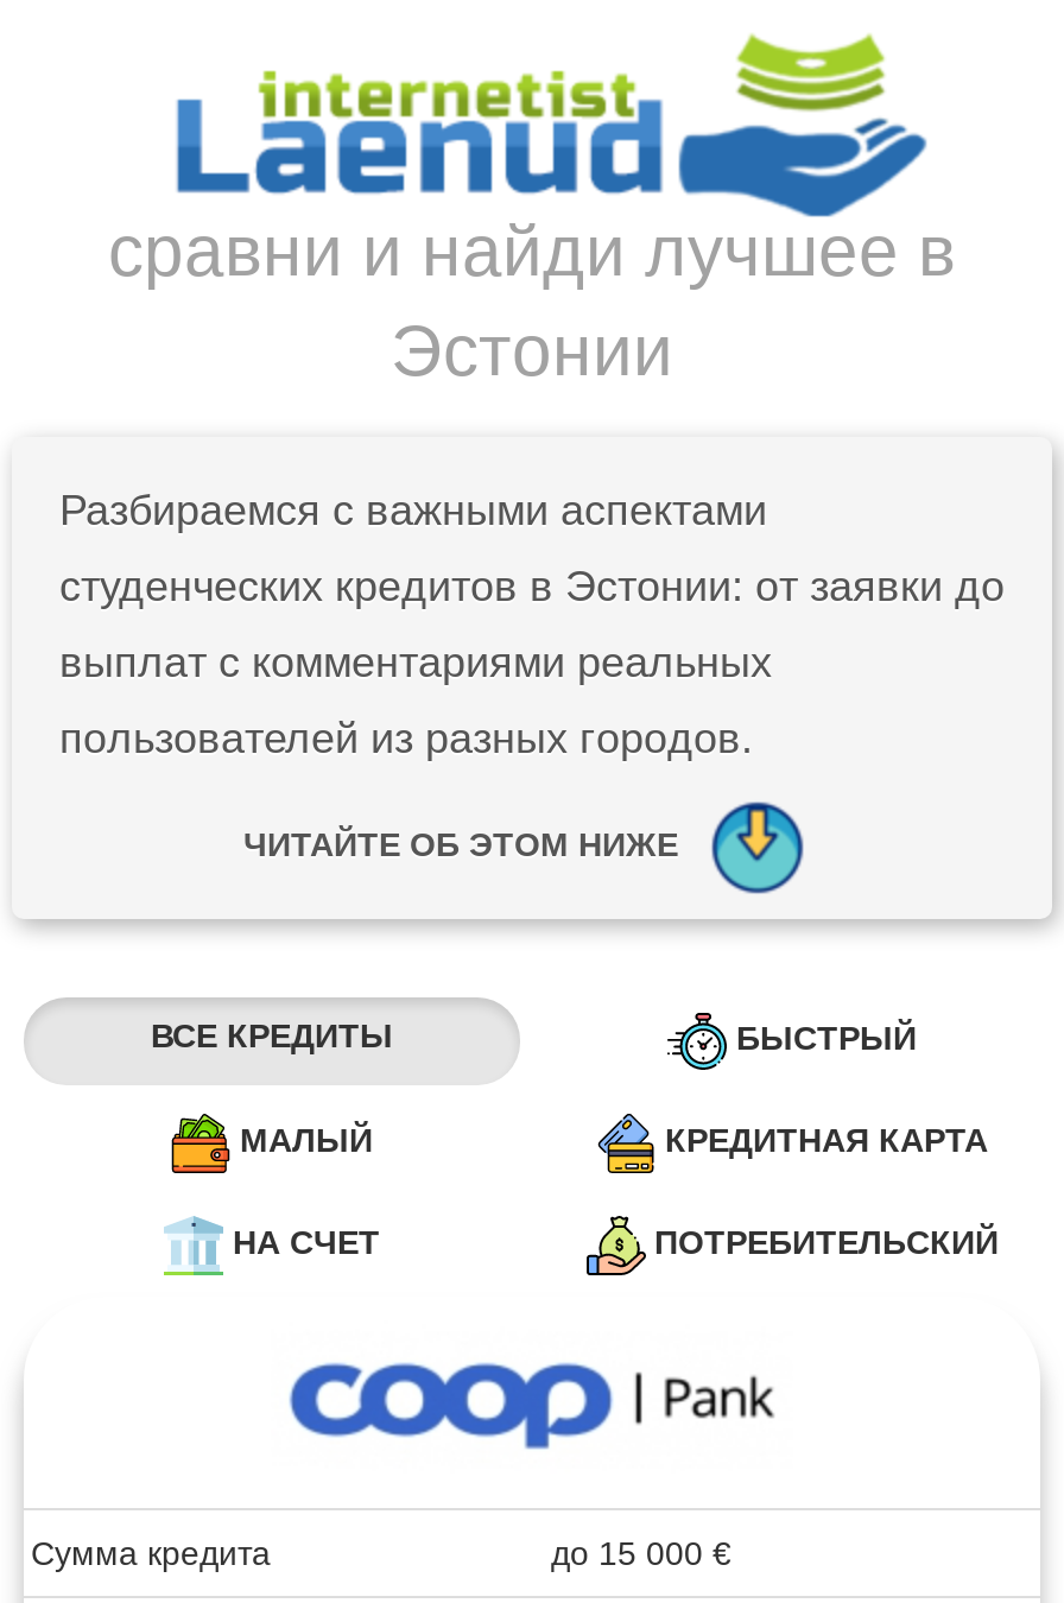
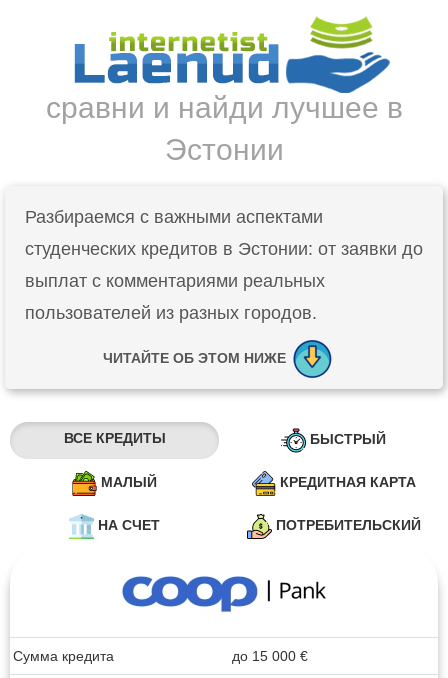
[696,800,805,895] [image] -> [292,339,338,379] [image]

